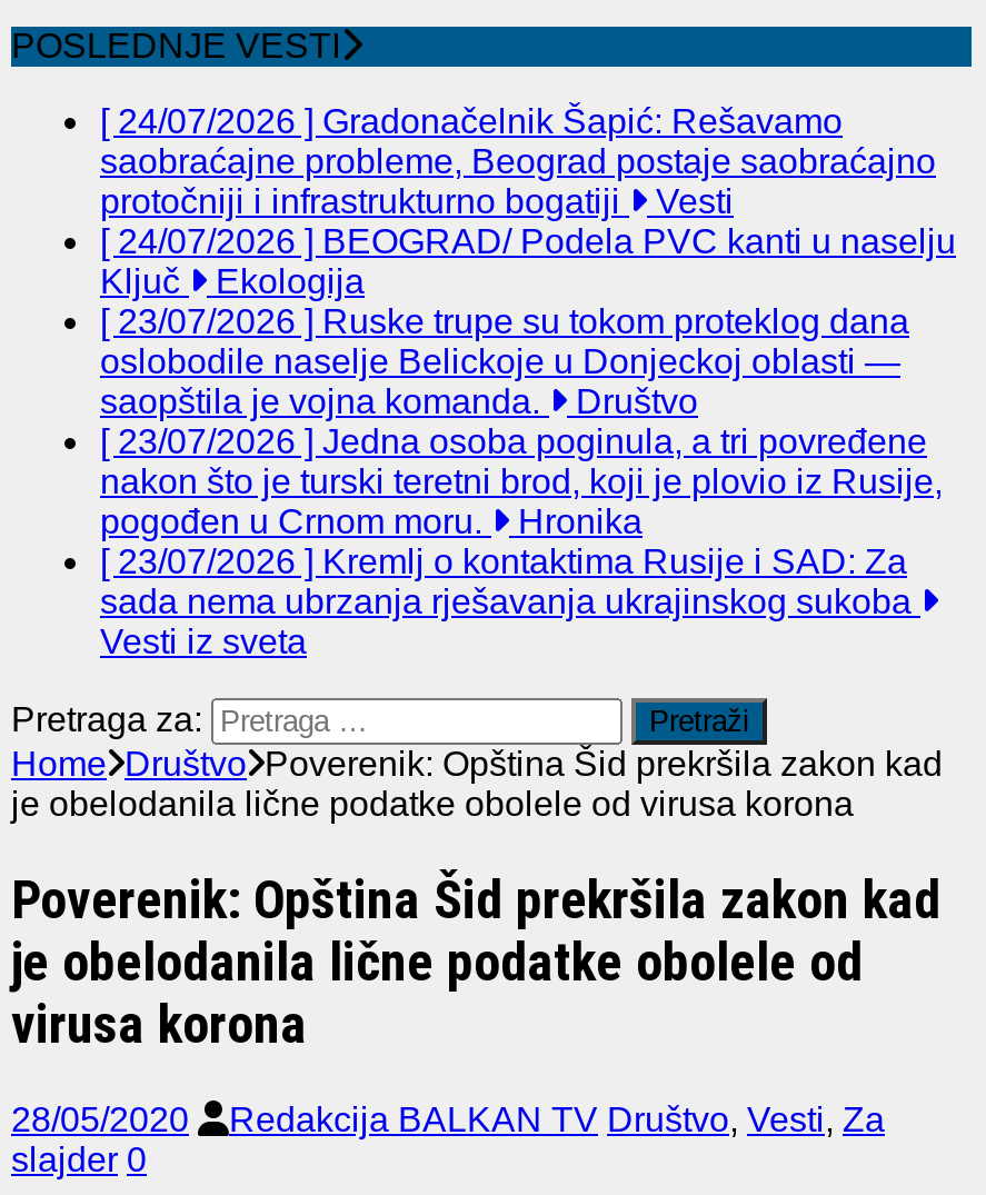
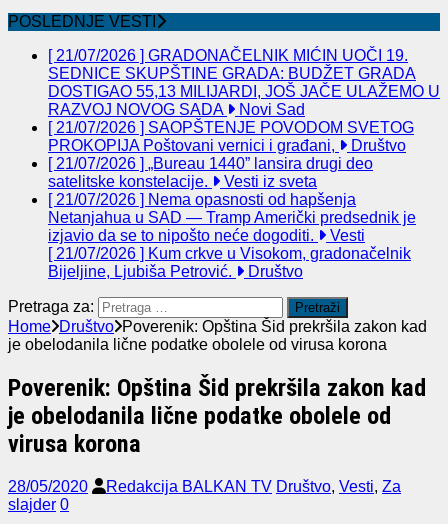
[100,102,956,660] [ 24/07/2026 ] Gradonačelnik Šapić: Rešavamo | saobraćajne probleme, Beograd postaje saobraćajno | protočniji i infrastrukturno bogatiji Vesti | [ 24/07/2026 ] BEOGRAD/ Podela PVC kanti u naselju | Ključ Ekologija | [ 23/07/2026 ]Ruske trupe su tokom proteklog dana | oslobodile naselje Belickoje u Donjeckoj oblasti — | saopštila je vojna komanda. Društvo | [ 23/07/2026 ] Jedna osoba poginula, a tri povređene | nakon što je turski teretni brod, koji je plovio iz Rusije, | pogođen u Crnom moru. Hronika | [ 23/07/2026 ] Kremlj o kontaktima Rusije i SAD: Za | sada nema ubrzanja rješavanja ukrajinskog sukoba | Vesti iz sveta -> [48,47,440,280] [ 21/07/2026 ] GRADONAČELNIK MIĆIN UOČI 19. | SEDNICE SKUPŠTINE GRADA: BUDŽET GRADA | DOSTIGAO 55,13 MILIJARDI, JOŠ JAČE ULAŽEMO U | RAZVOJ NOVOG SADA Novi Sad | [ 21/07/2026 ] SAOPŠTENJE POVODOM SVETOG | PROKOPIJA Poštovani vernici i građani, Društvo | [ 21/07/2026 ] „Bureau 1440” lansira drugi deo | satelitske konstelacije. Vesti iz sveta | [ 21/07/2026 ] Nema opasnosti od hapšenja | Netanjahua u SAD — Tramp Američki predsednik je | izjavio da se to nipošto neće dogoditi. Vesti | [ 21/07/2026 ] Kum crkve u Visokom, gradonačelnik | Bijeljine, Ljubiša Petrović. Društvo

